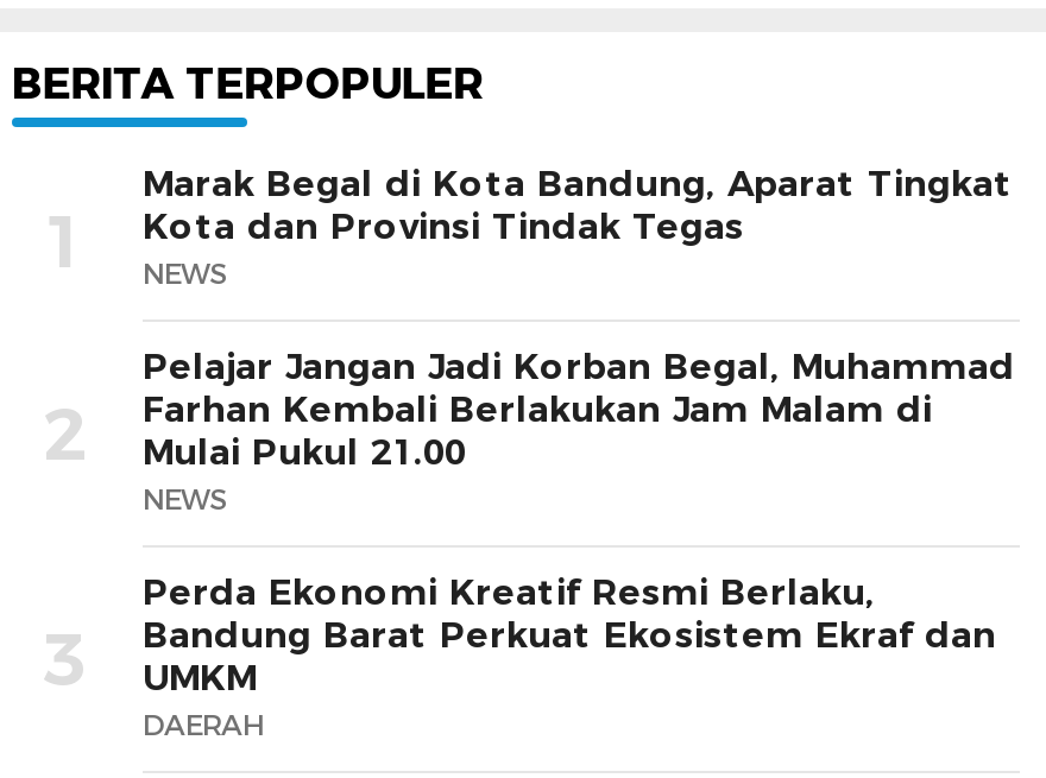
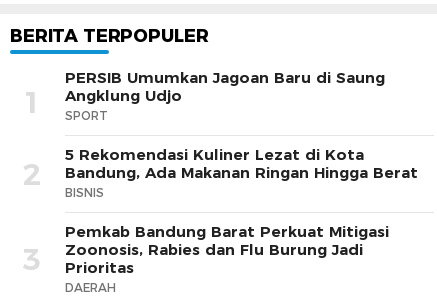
[143,161,1013,291] Marak Begal di Kota Bandung, Aparat Tingkat | Kota dan Provinsi Tindak Tegas | NEWS -> [65,68,385,123] PERSIB Umumkan Jagoan Baru di Saung | Angklung Udjo | SPORT
[143,344,1015,517] Pelajar Jangan Jadi Korban Begal, Muhammad | Farhan Kembali Berlakukan Jam Malam di | Mulai Pukul 21.00 | NEWS -> [65,145,418,200] 5 Rekomendasi Kuliner Lezat di Kota | Bandung, Ada Makanan Ringan Hingga Berat | BISNIS
[143,569,996,700] Perda Ekonomi Kreatif Resmi Berlaku, | Bandung Barat Perkuat Ekosistem Ekraf dan | UMKM -> [65,222,389,277] Pemkab Bandung Barat Perkuat Mitigasi | Zoonosis, Rabies dan Flu Burung Jadi | Prioritas

